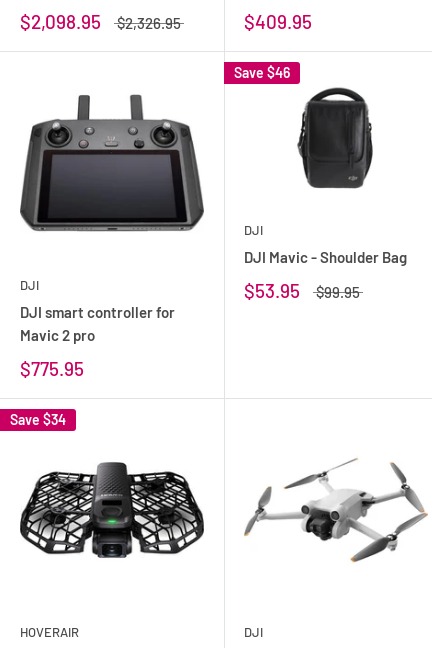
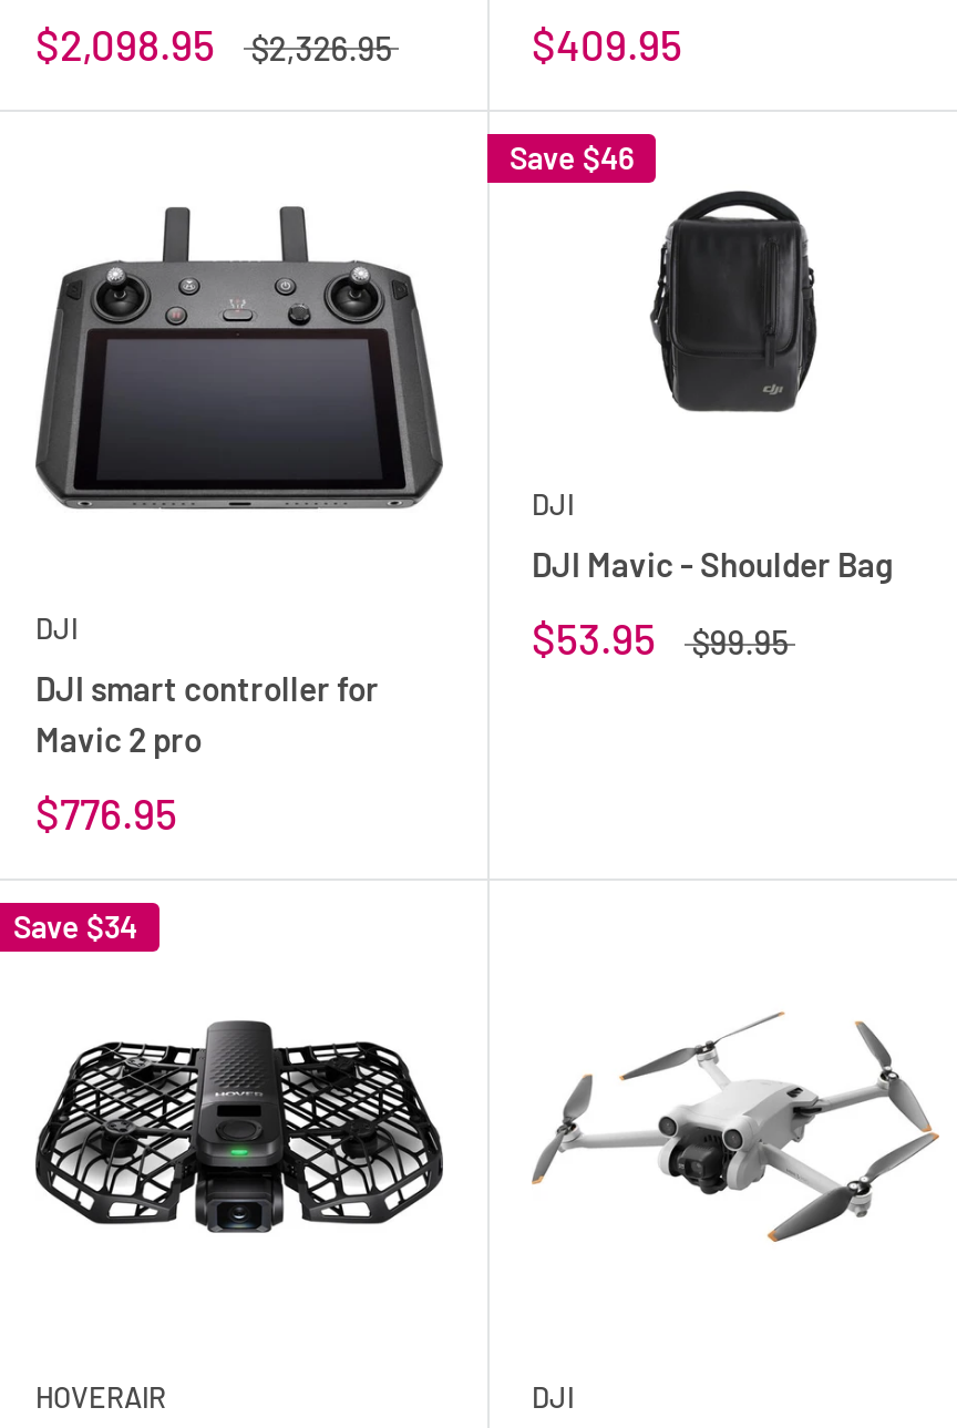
[20,357,84,380] $775.95 -> [35,786,177,837] $776.95

